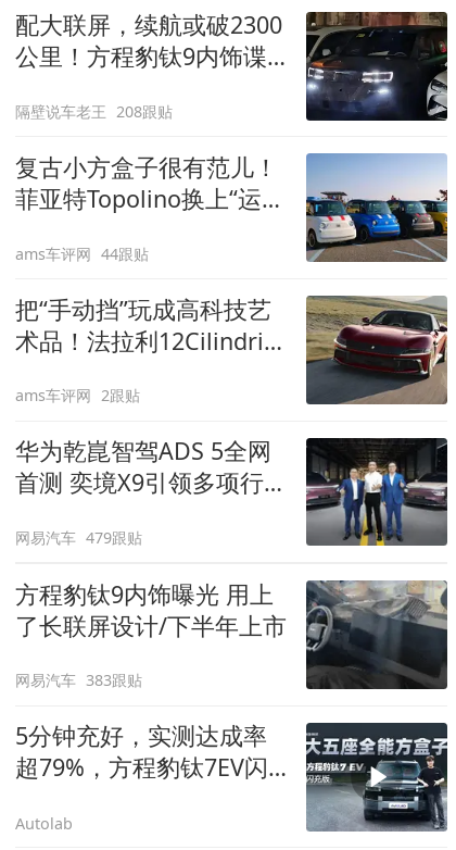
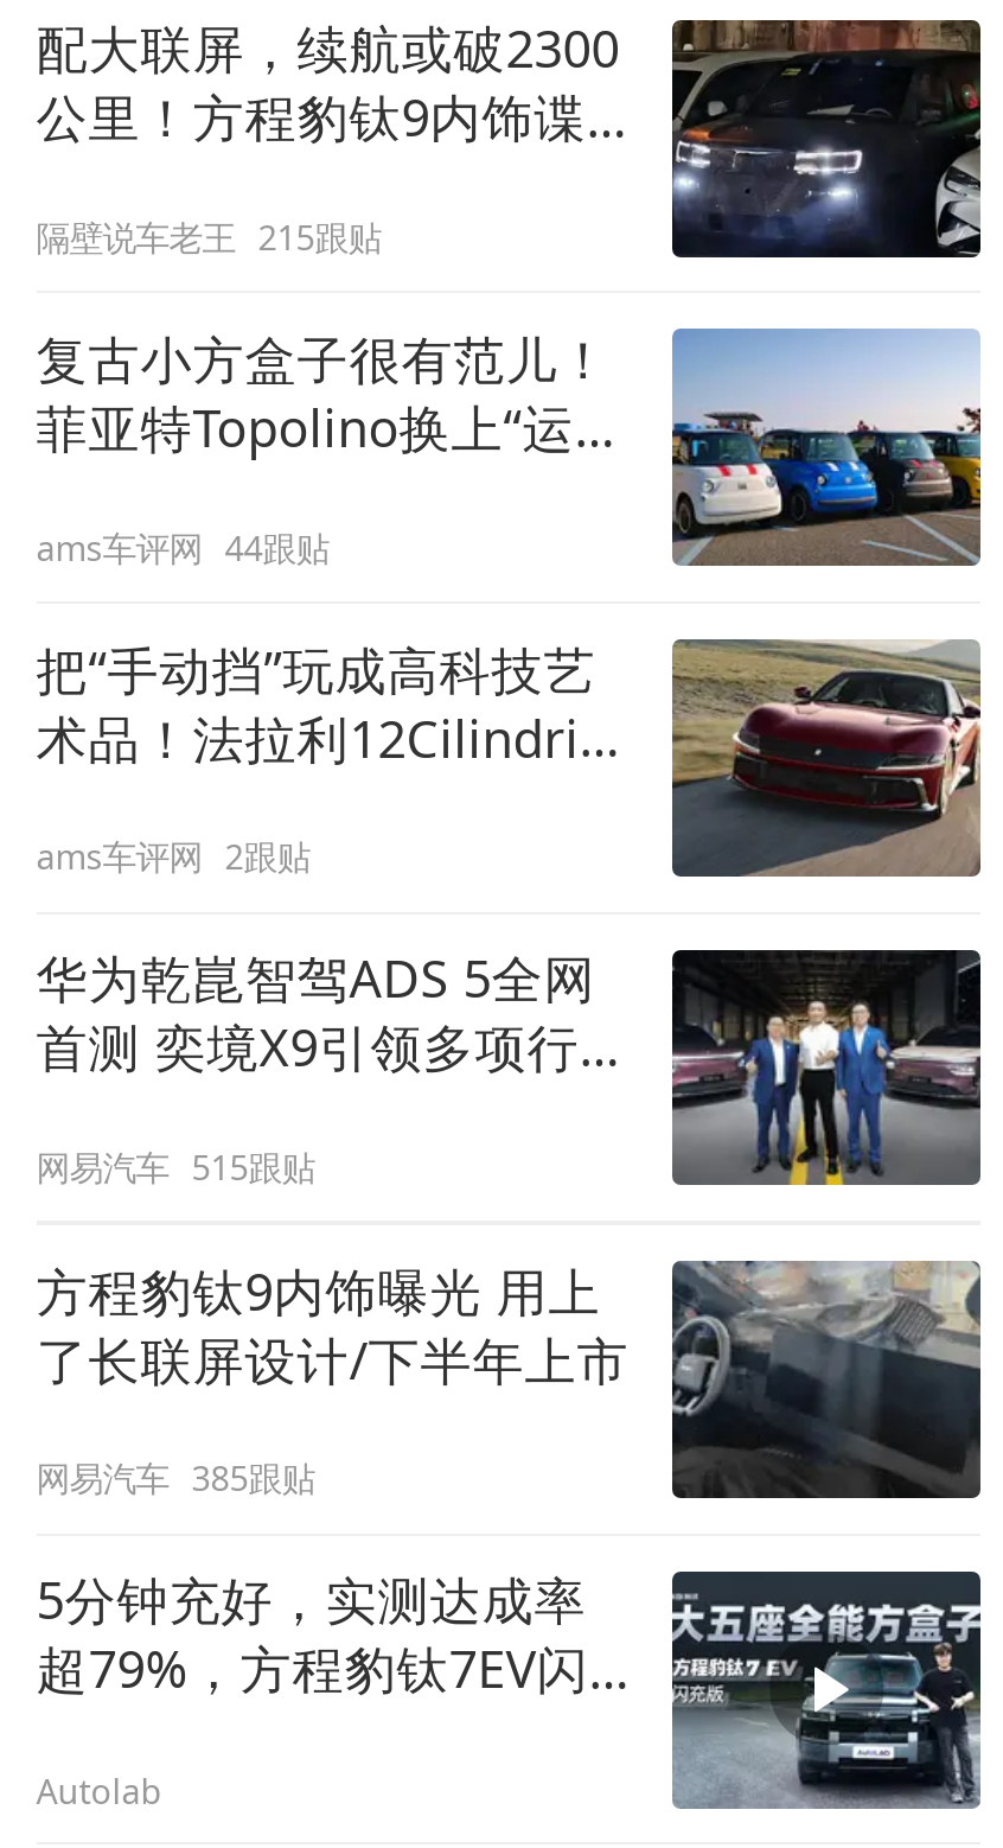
[15,101,173,122] 隔壁说车老王 208跟贴 -> [36,214,381,260] 隔壁说车老王 215跟贴
[15,527,143,547] 网易汽车 479跟贴 -> [36,1144,315,1189] 网易汽车 515跟贴
[15,670,143,691] 网易汽车 383跟贴 -> [36,1456,315,1501] 网易汽车 385跟贴

